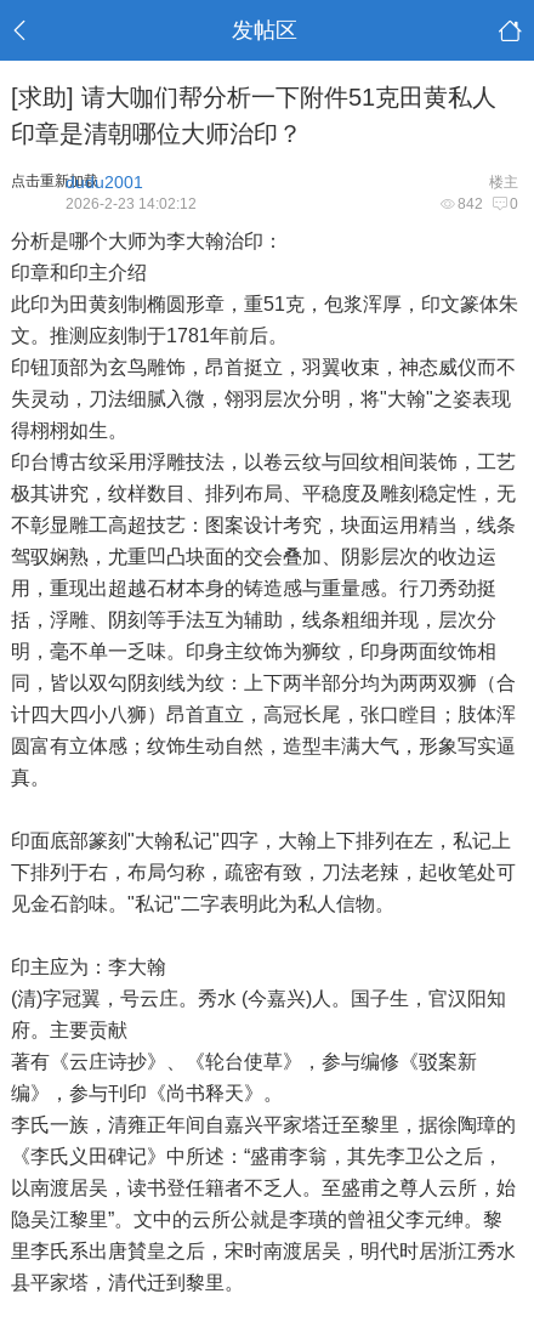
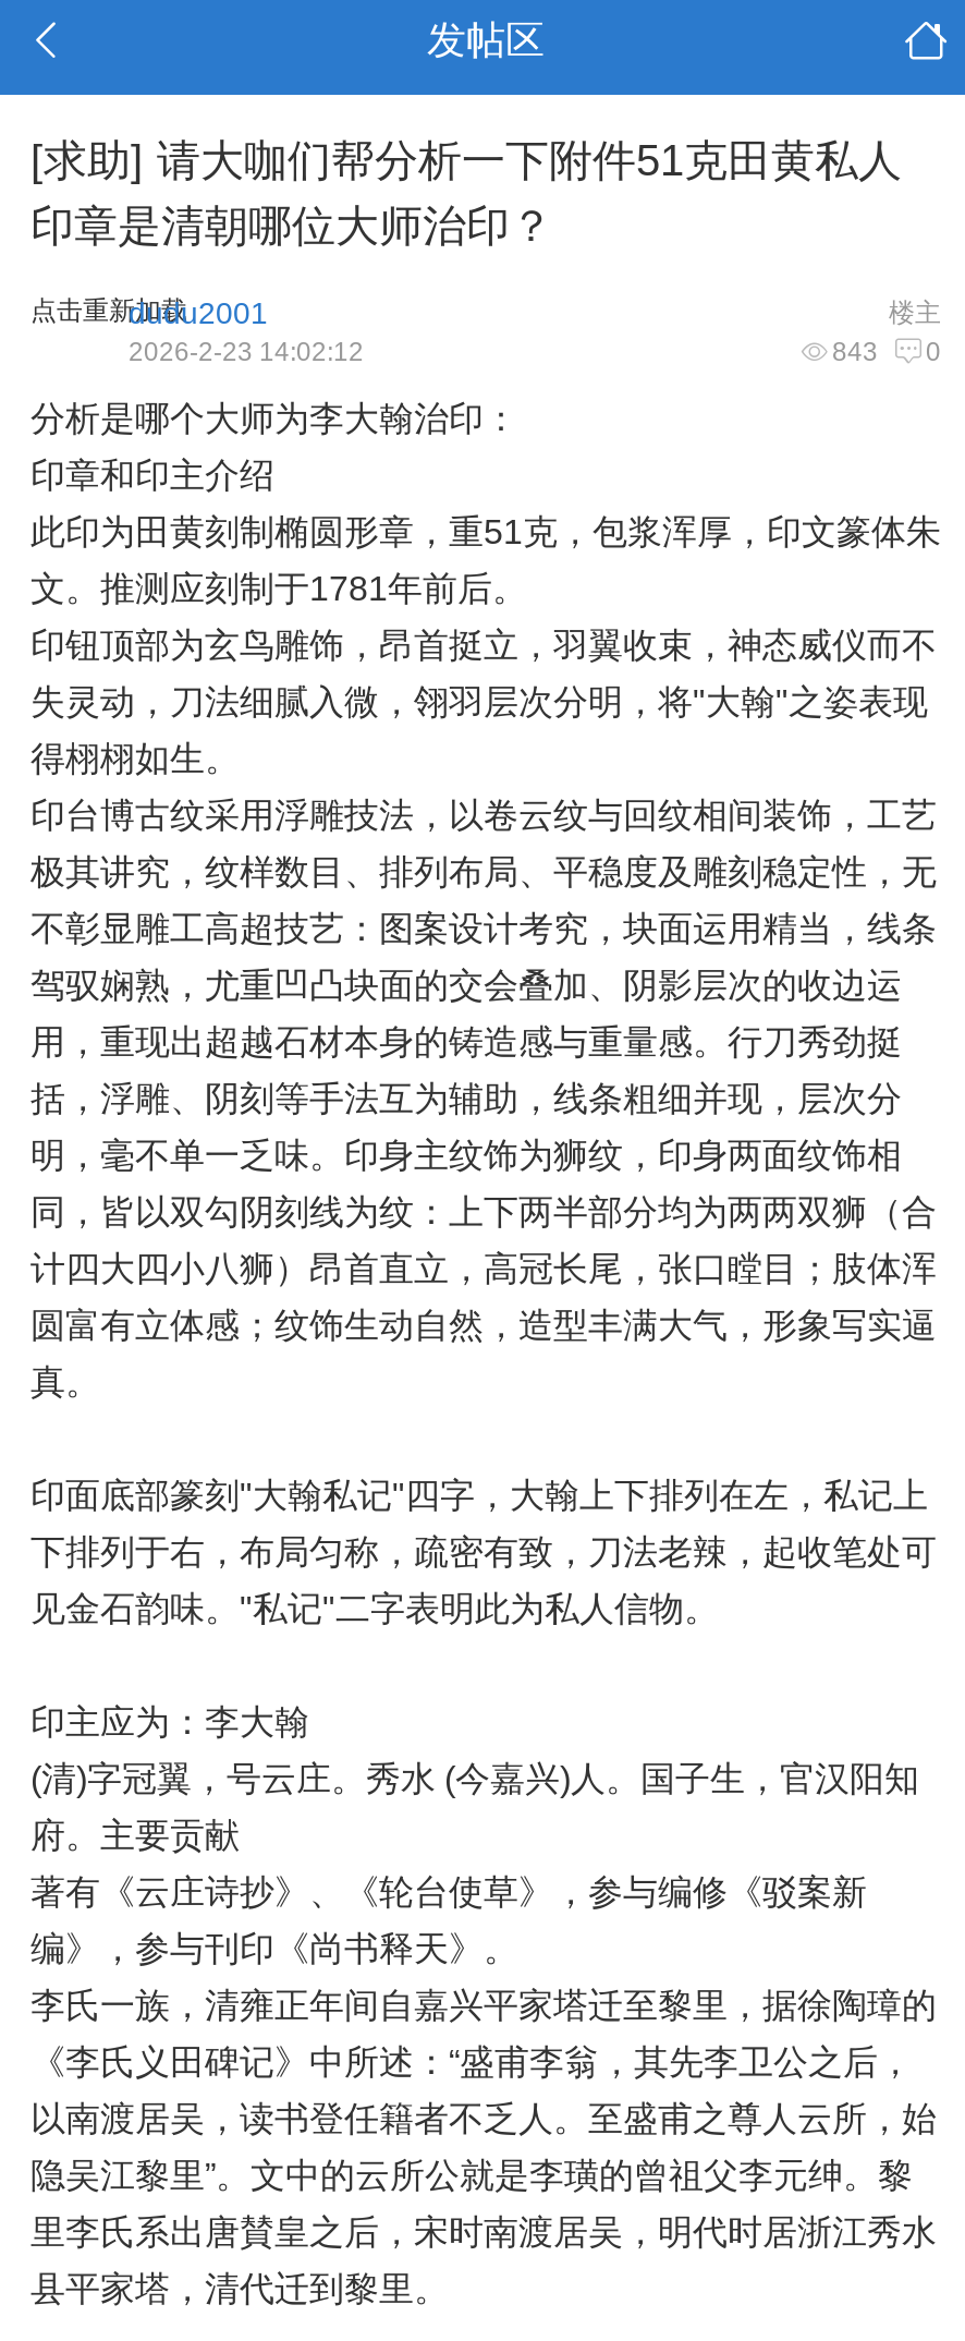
[458,195,518,212] 842 0 -> [832,337,941,367] 843 0

